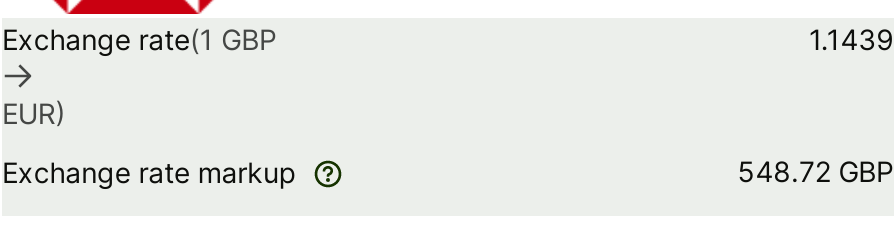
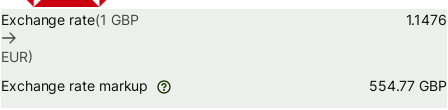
[809,22,894,56] 1.1439 -> [405,11,447,28] 1.1476
[738,154,894,188] 548.72 GBP -> [369,77,447,94] 554.77 GBP

